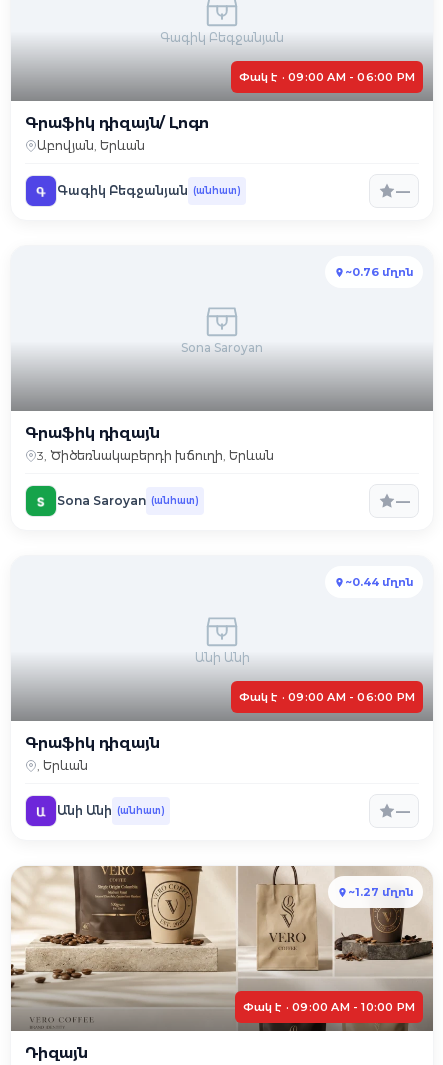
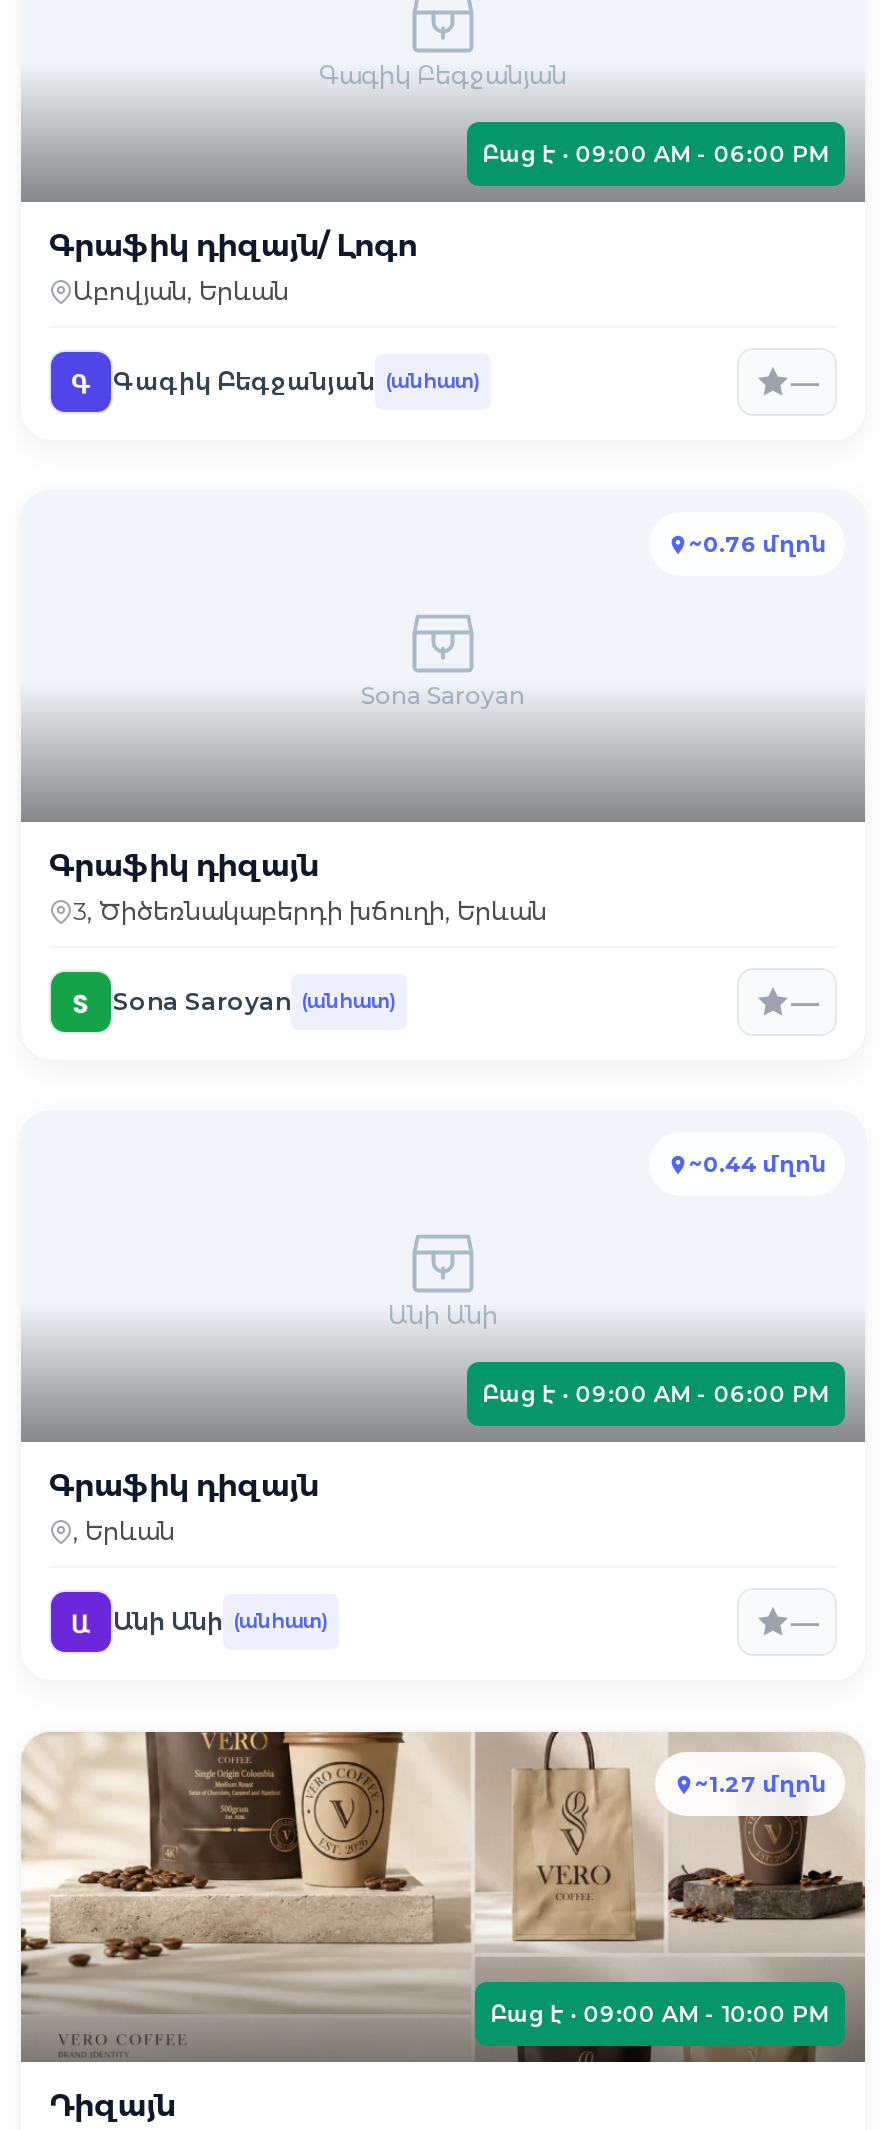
[239,70,415,84] Փակ է · 09:00 AM - 06:00 PM -> [482,140,829,168] Բաց է · 09:00 AM - 06:00 PM
[239,690,415,704] Փակ է · 09:00 AM - 06:00 PM -> [482,1380,829,1408] Բաց է · 09:00 AM - 06:00 PM
[243,1000,415,1014] Փակ է · 09:00 AM - 10:00 PM -> [490,2000,829,2028] Բաց է · 09:00 AM - 10:00 PM

